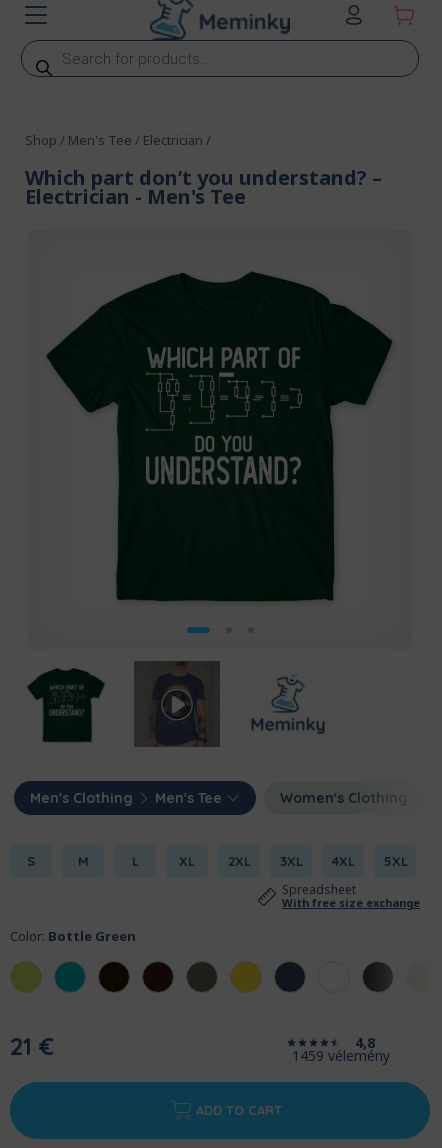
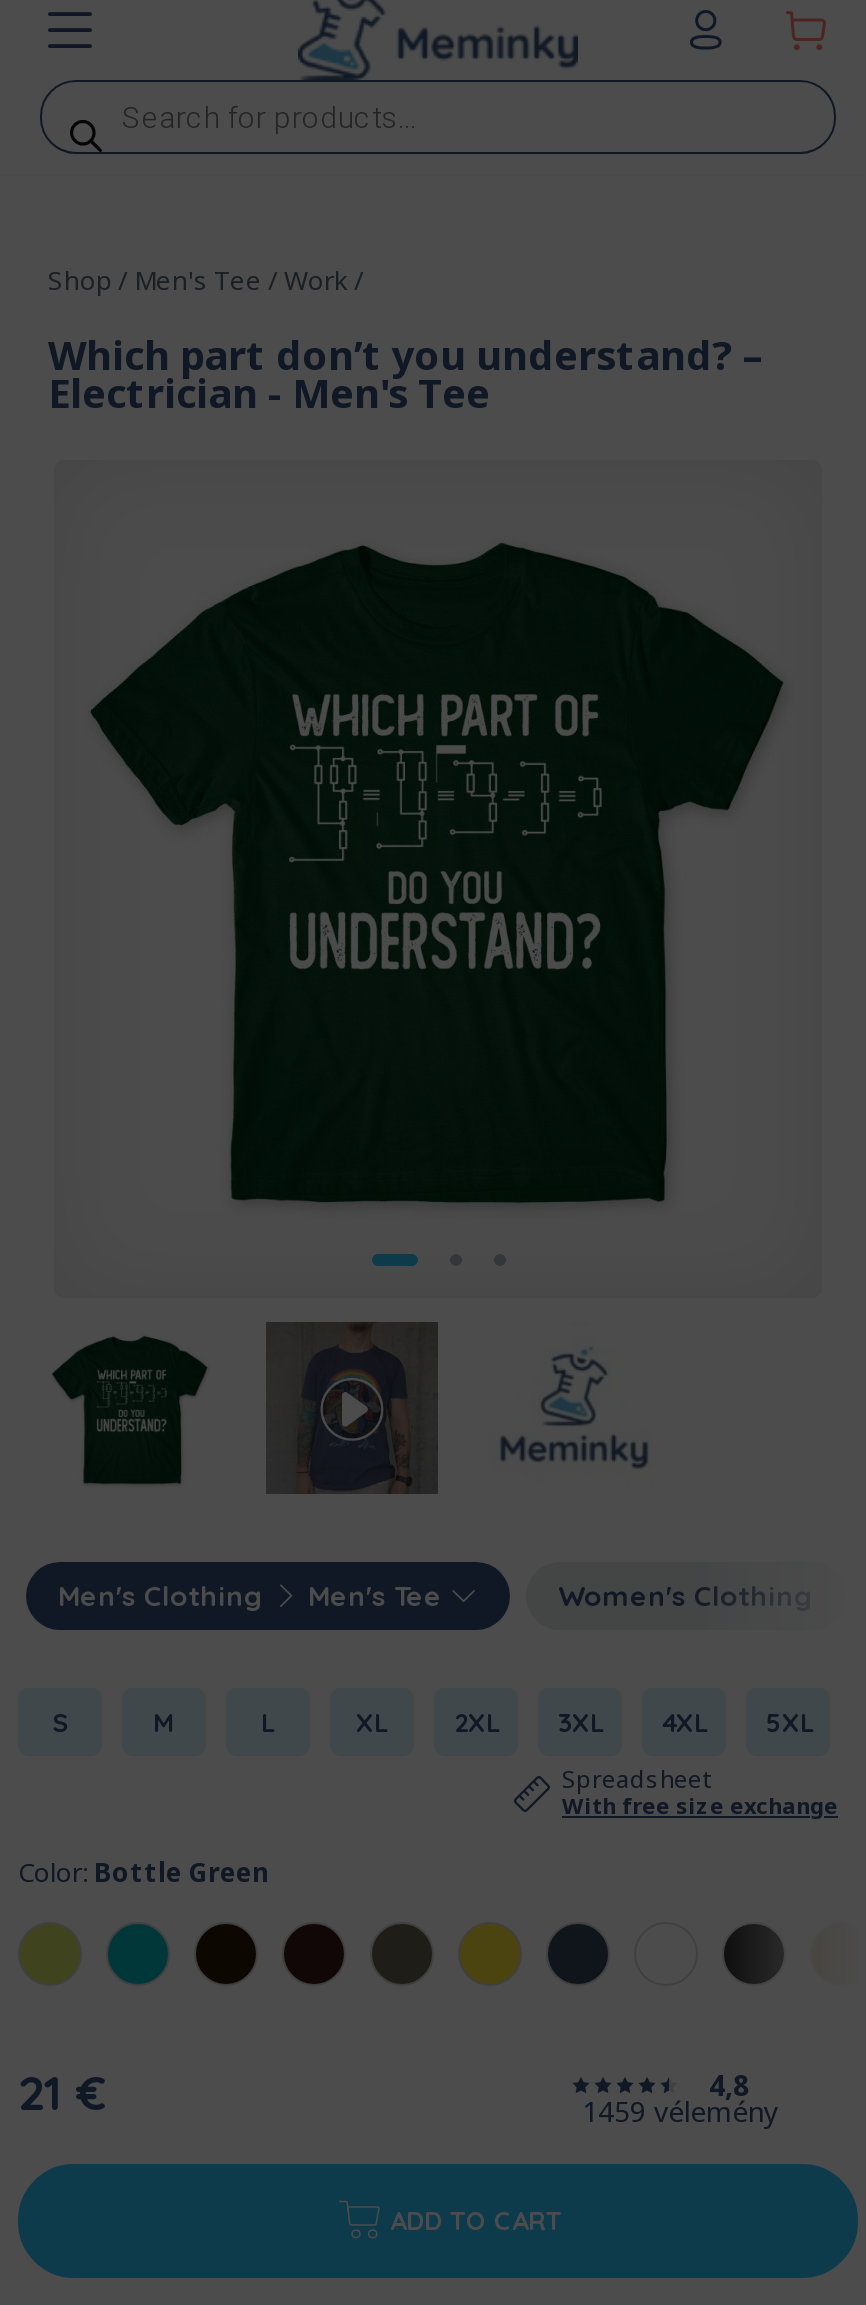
[25,131,214,149] Shop / Men's Tee / Electrician / -> [48,262,370,298] Shop / Men's Tee / Work /

